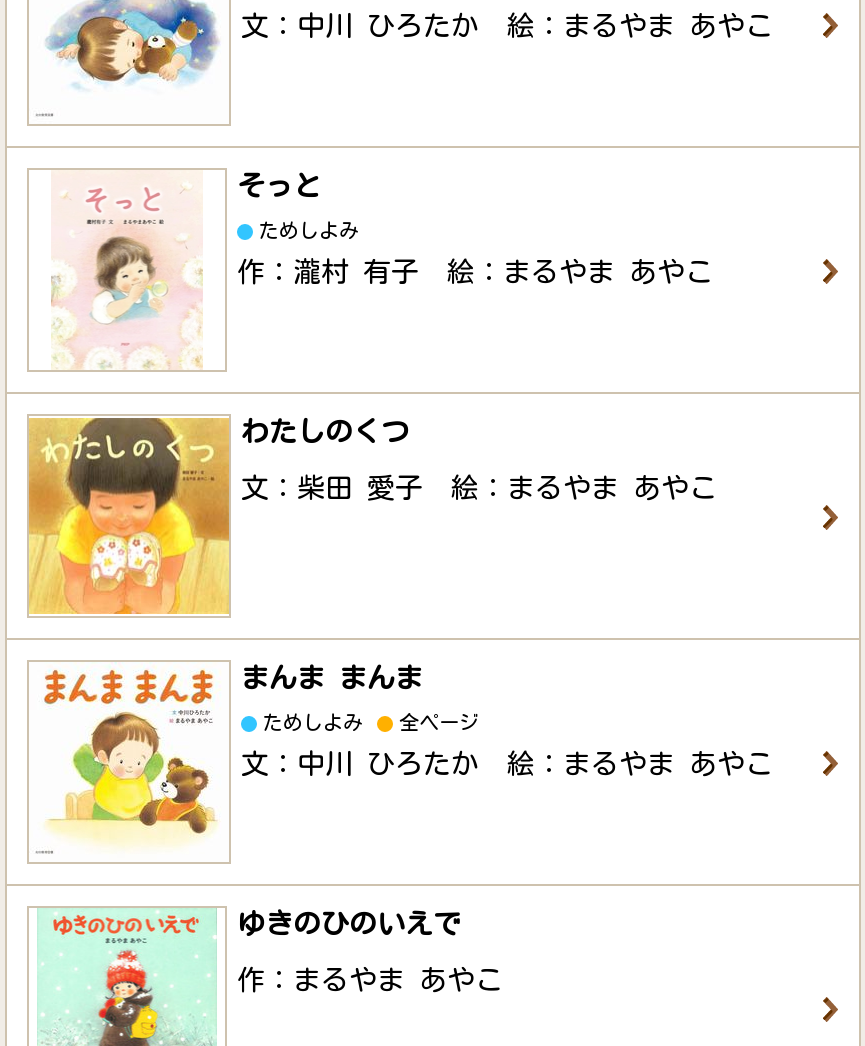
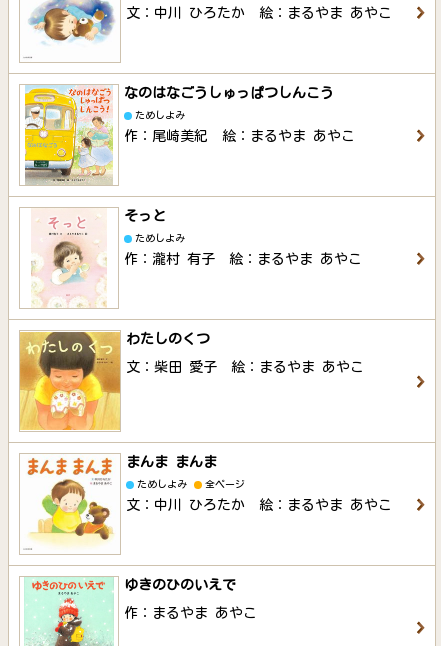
none -> [24,85,355,185] [image] | なのはなごうしゅっぱつしんこう | ためしよみ | 作：尾崎美紀 絵：まるやま あやこ

